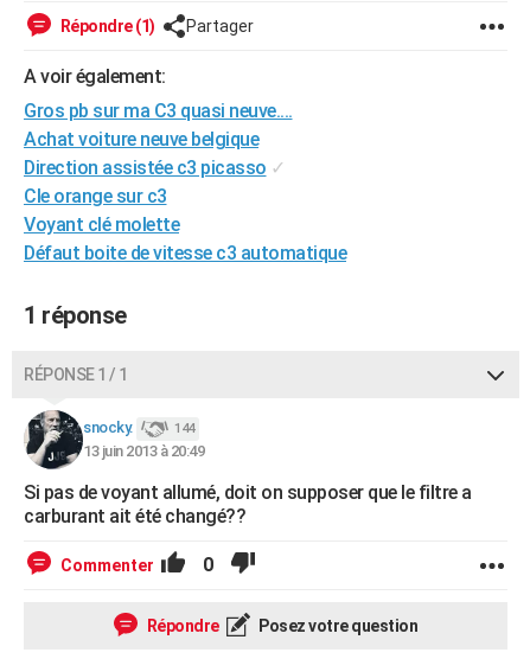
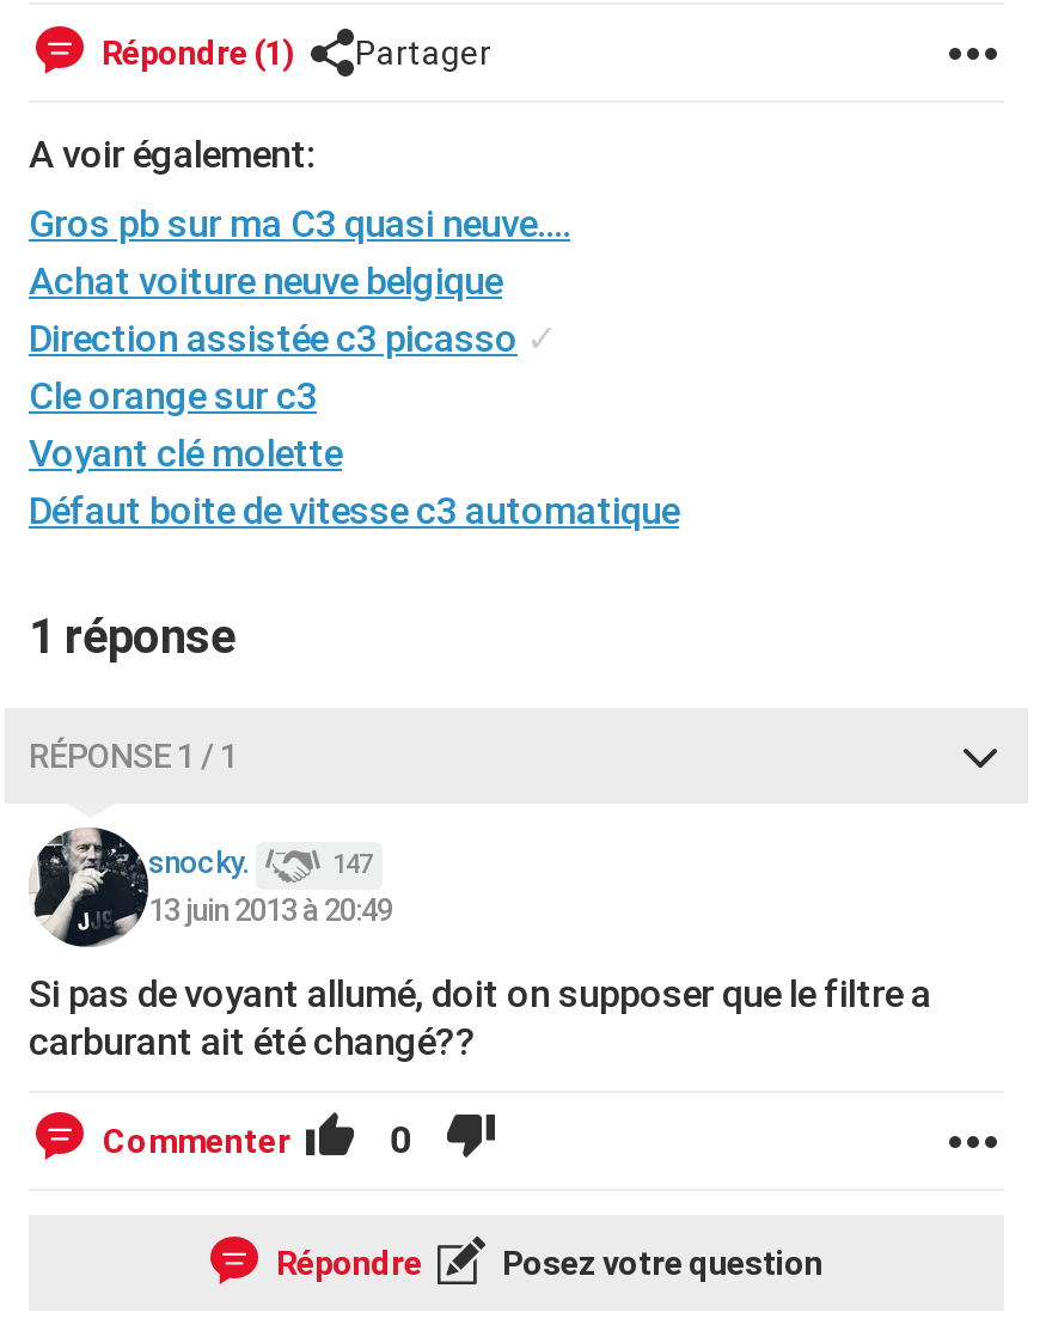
[174,421,194,436] 144 -> [332,849,372,880] 147

